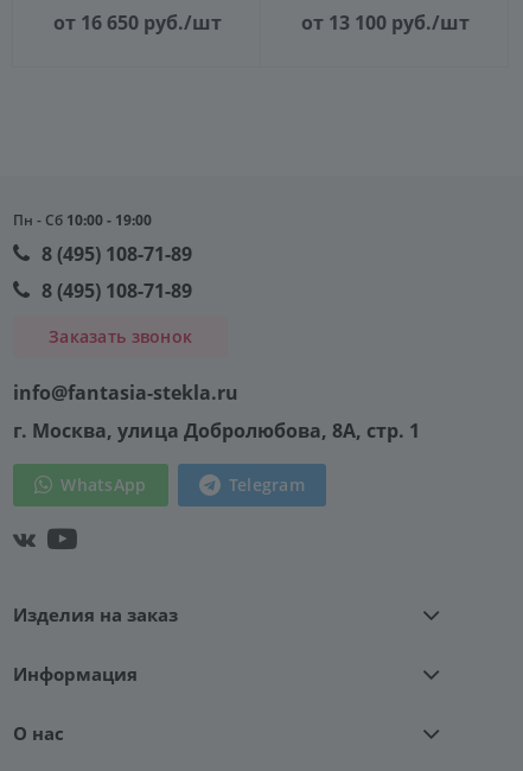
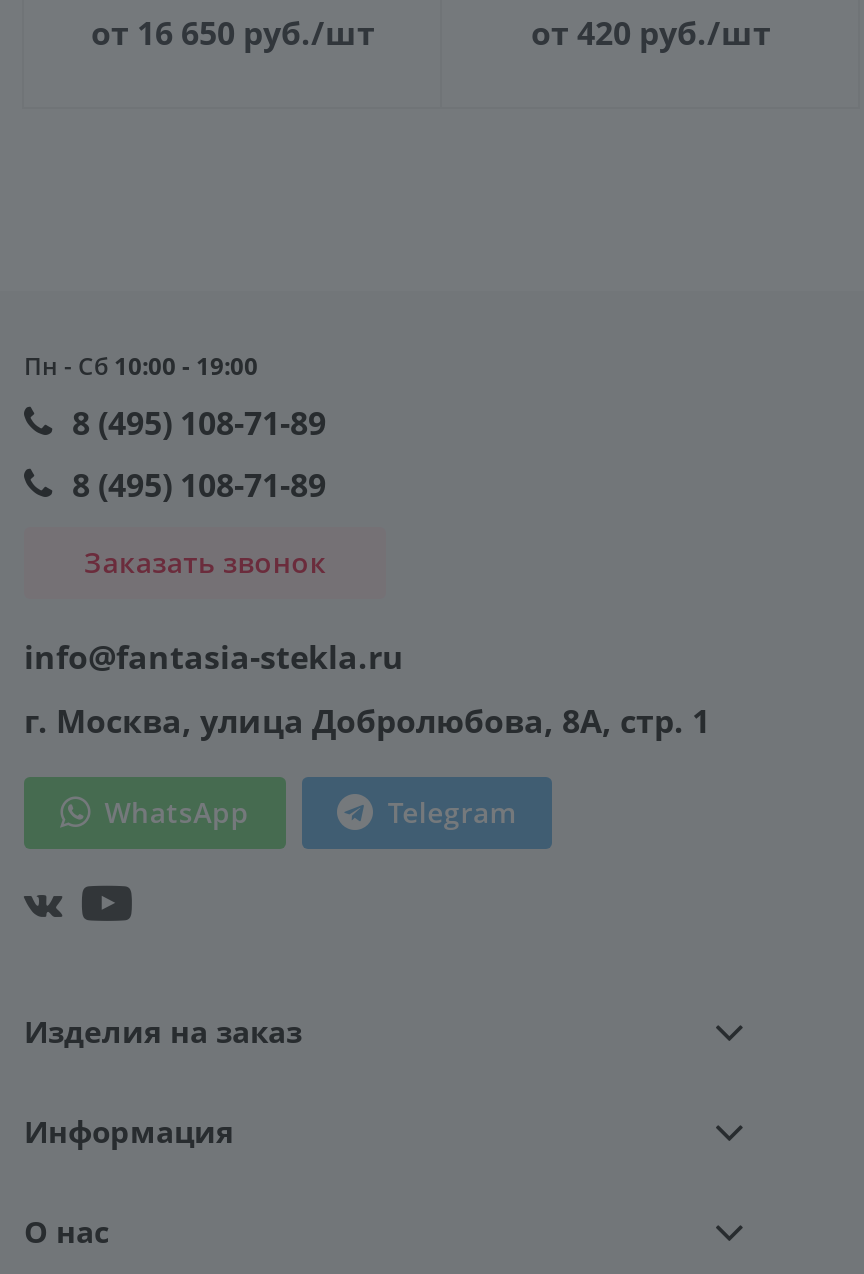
[301,9,469,35] от 13 100 руб./шт -> [531,11,771,55] от 420 руб./шт

